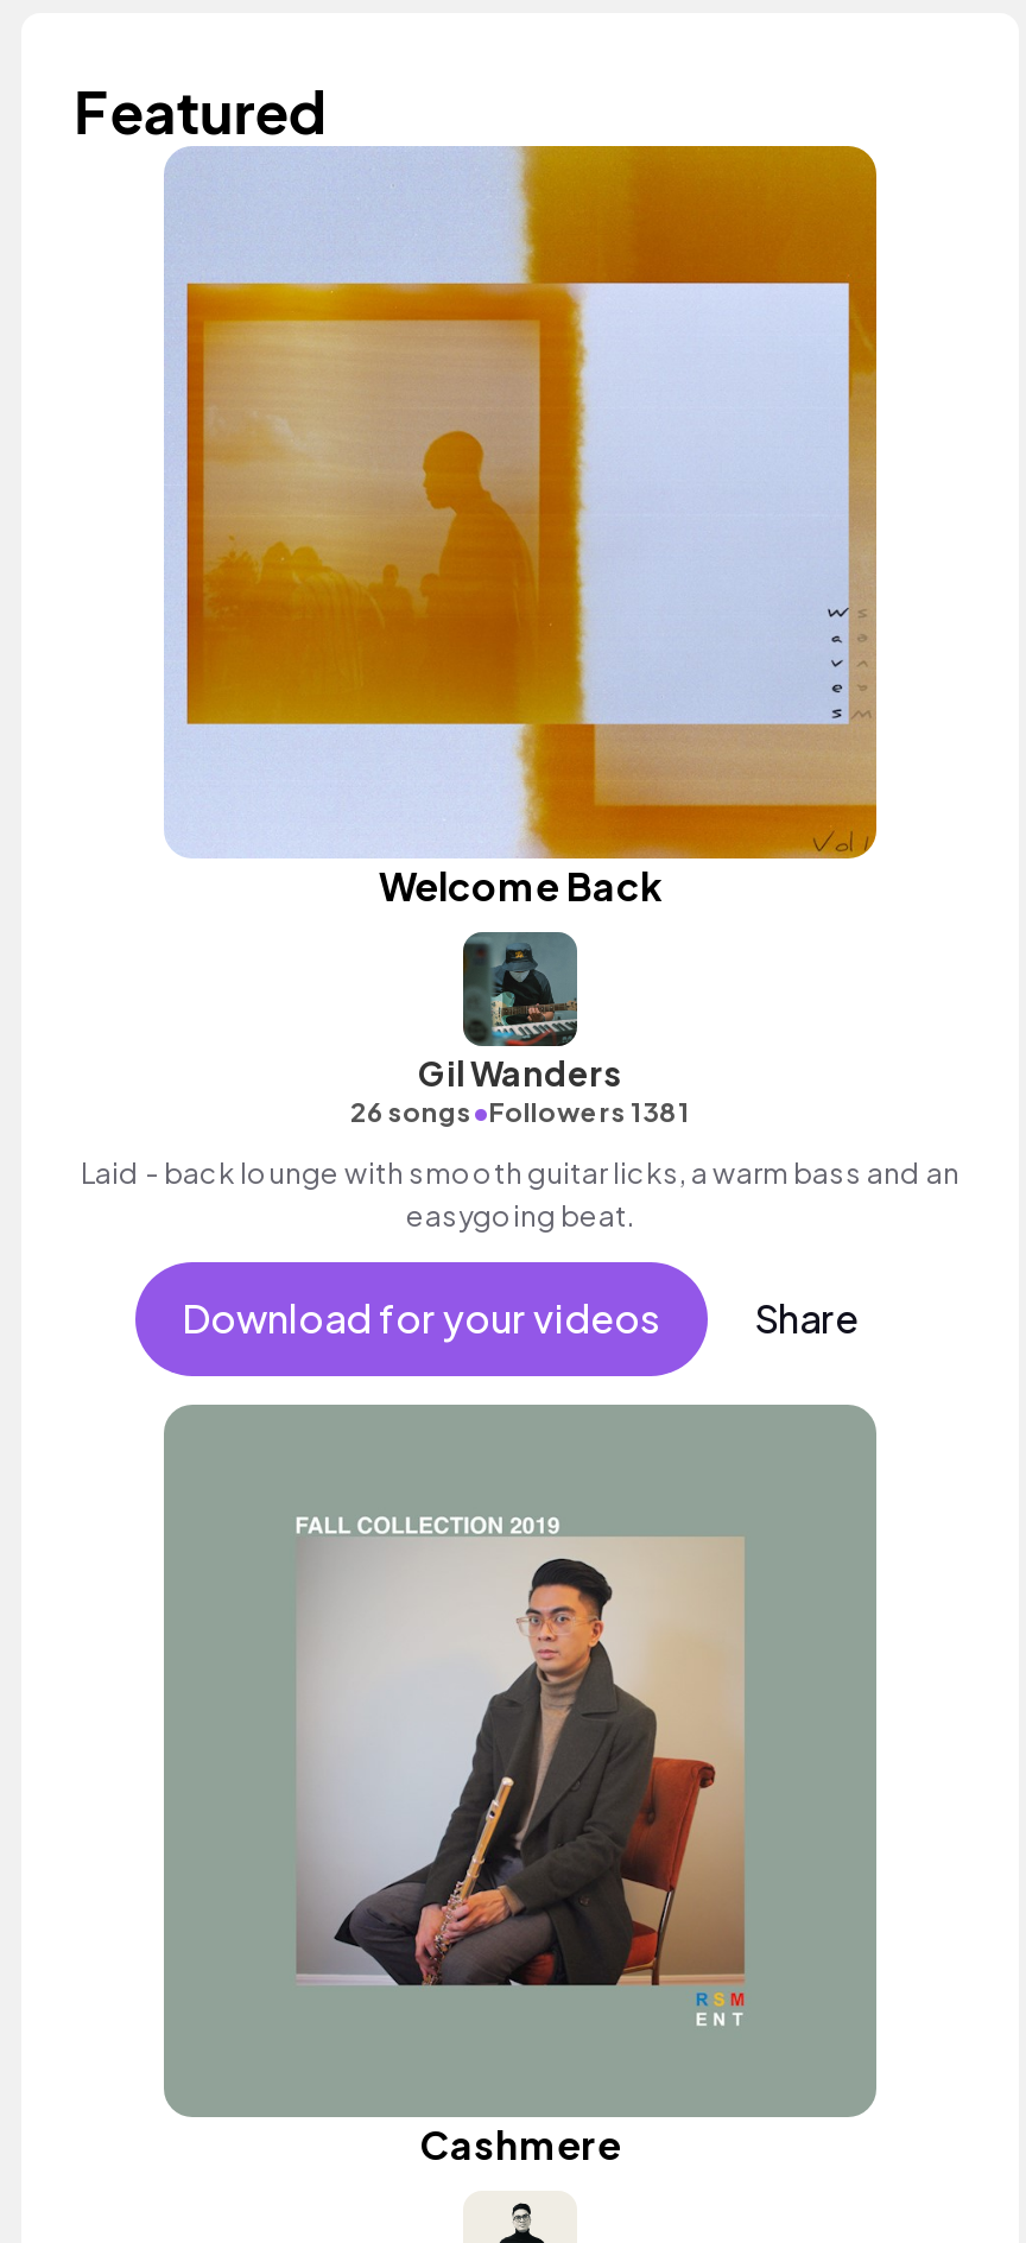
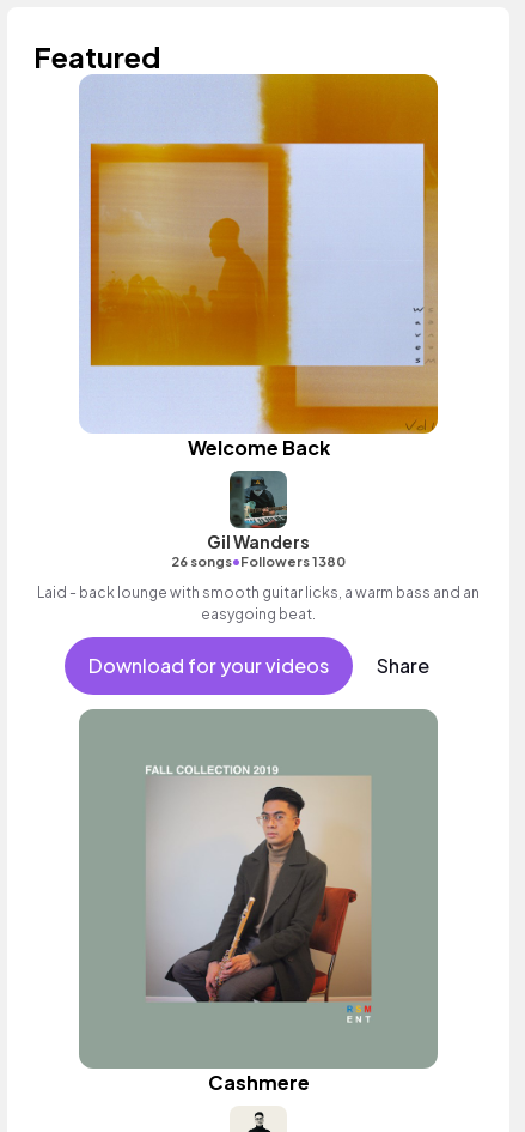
[350,1094,690,1129] 26 songs•Followers 1381 -> [171,552,346,570] 26 songs•Followers 1380

